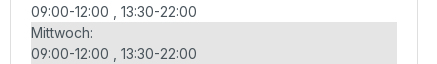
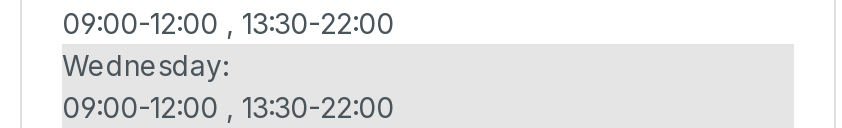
[31,24,93,41] Mittwoch: -> [62,48,228,82] Wednesday:

